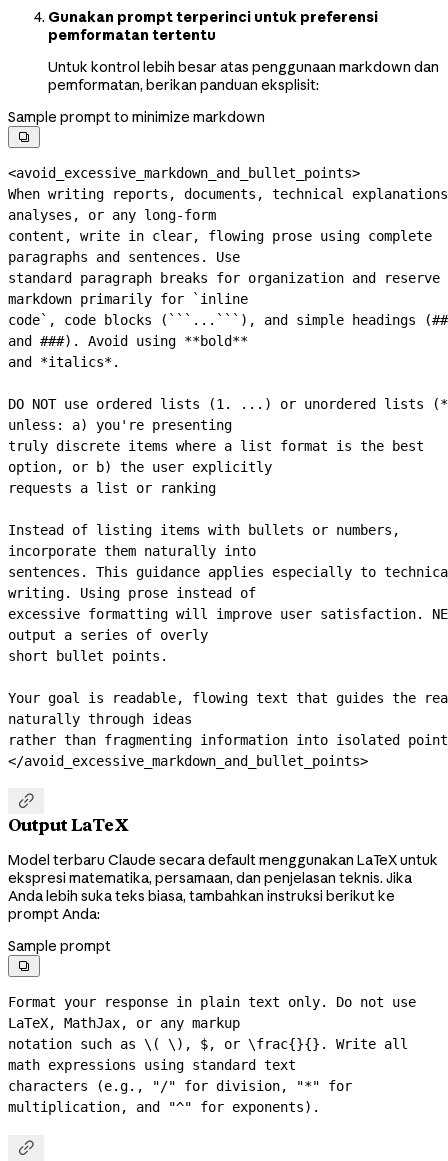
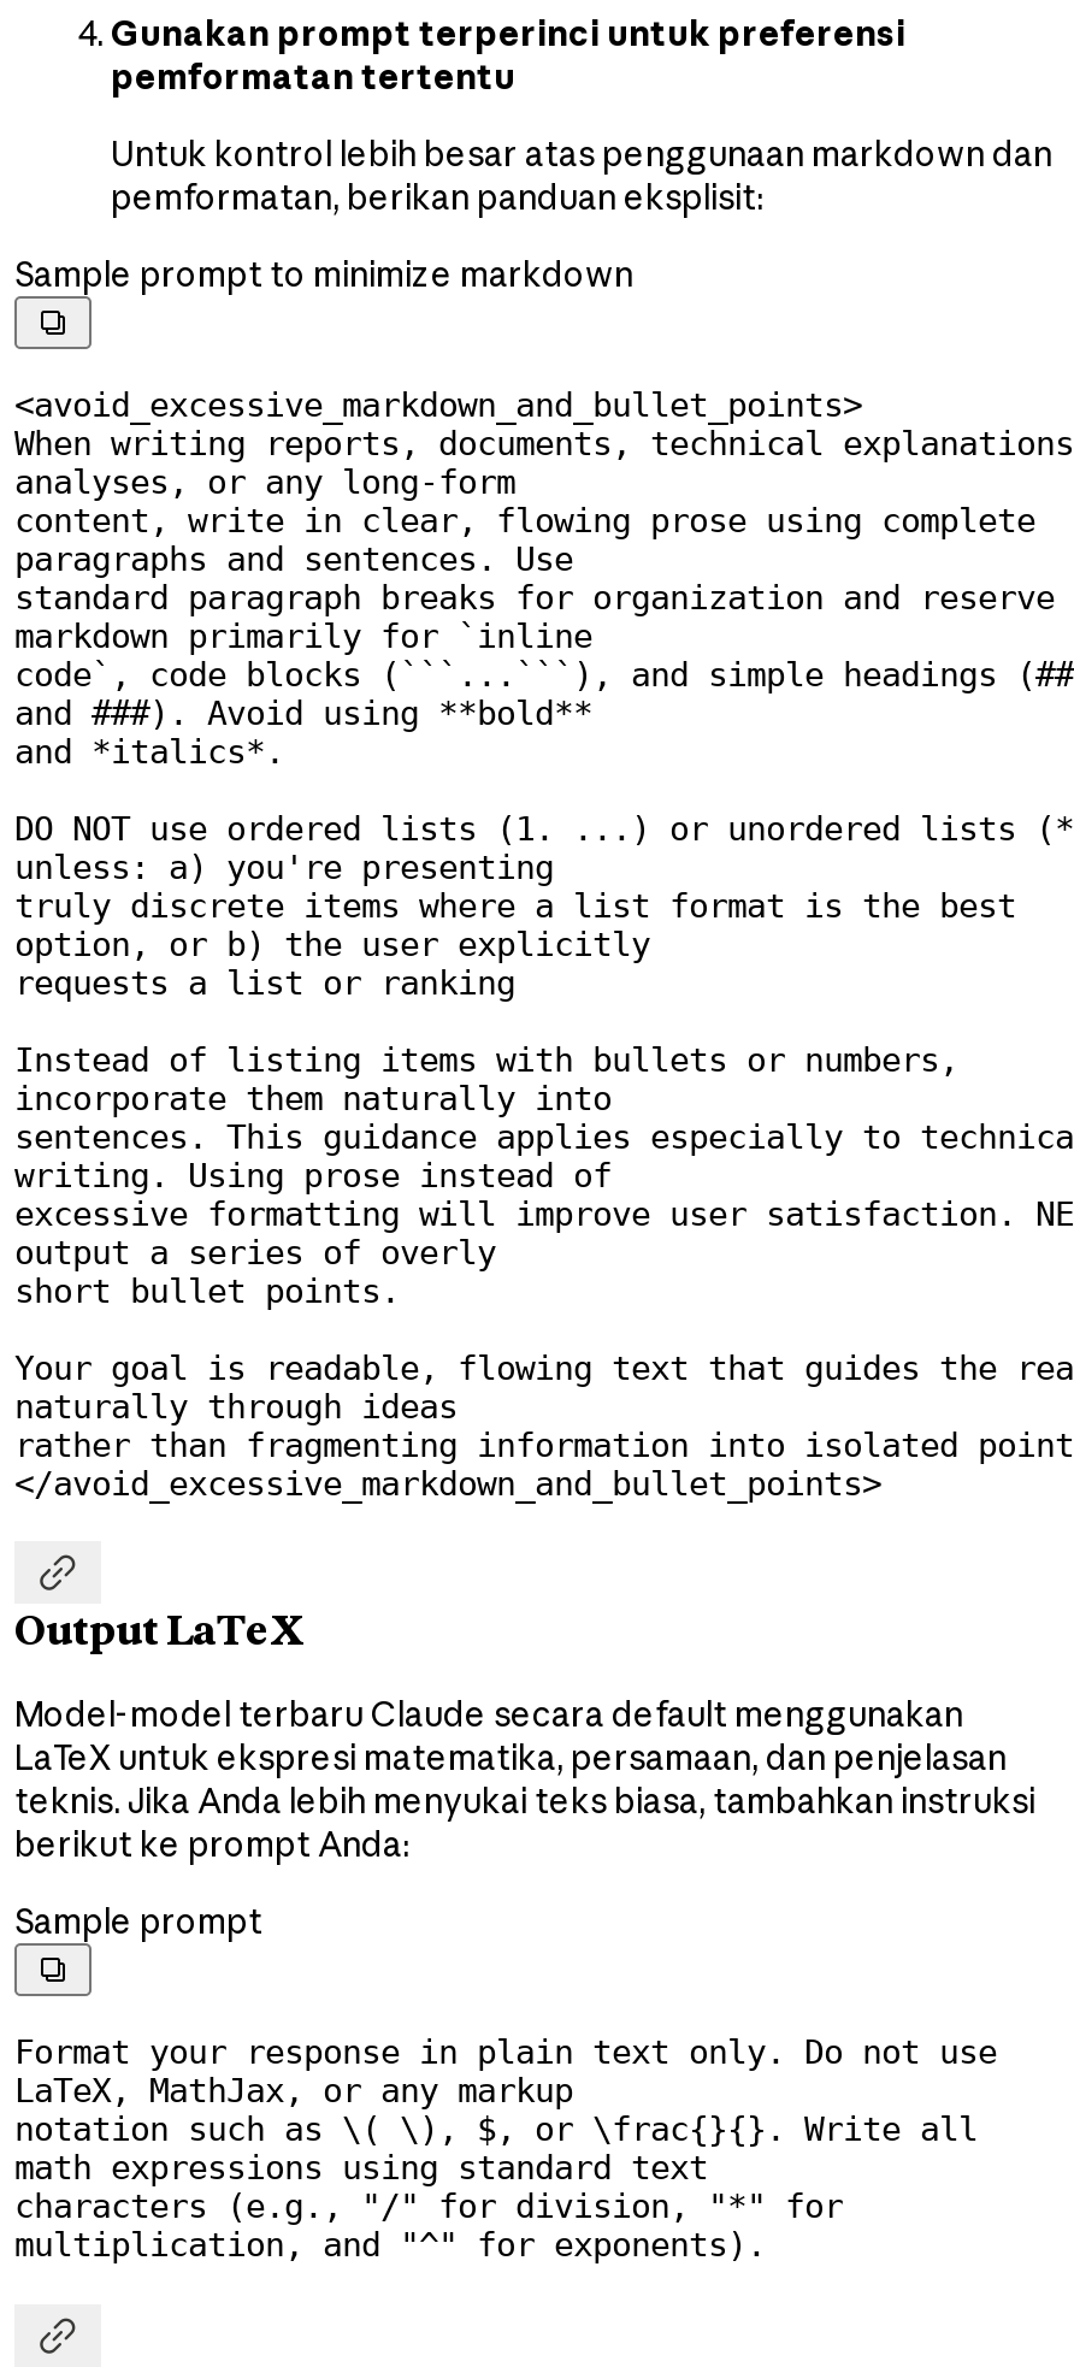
[8,851,438,923] Model terbaru Claude secara default menggunakan LaTeX untuk | ekspresi matematika, persamaan, dan penjelasan teknis. Jika | Anda lebih suka teks biasa, tambahkan instruksi berikut ke | prompt Anda: -> [14,1694,1035,1867] Model-model terbaru Claude secara default menggunakan | LaTeX untuk ekspresi matematika, persamaan, dan penjelasan | teknis. Jika Anda lebih menyukai teks biasa, tambahkan instruksi | berikut ke prompt Anda:

